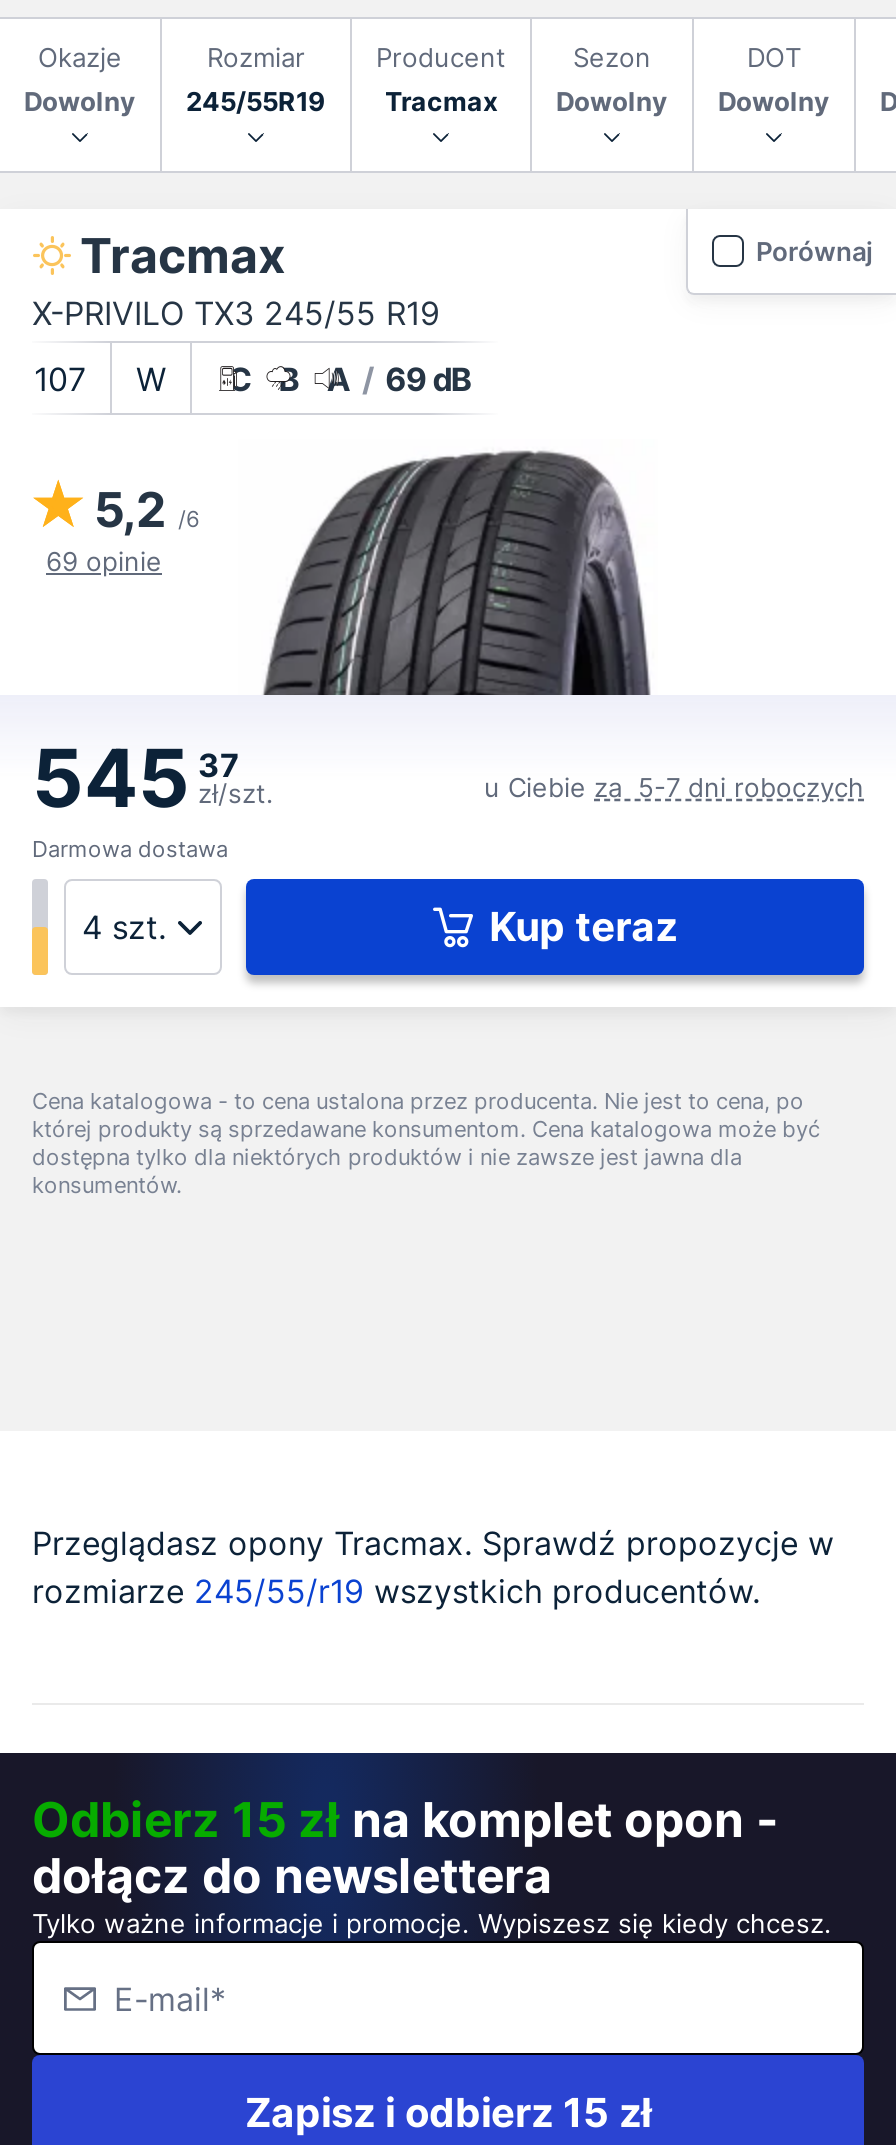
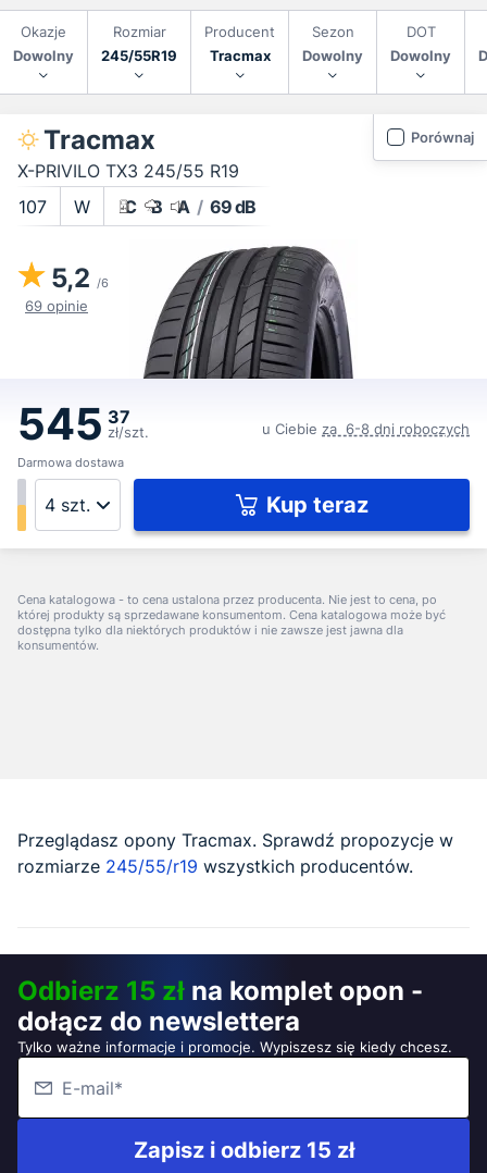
[484,771,864,803] u Ciebie za 5-7 dni roboczych -> [262,420,470,437] u Ciebie za 6-8 dni roboczych

